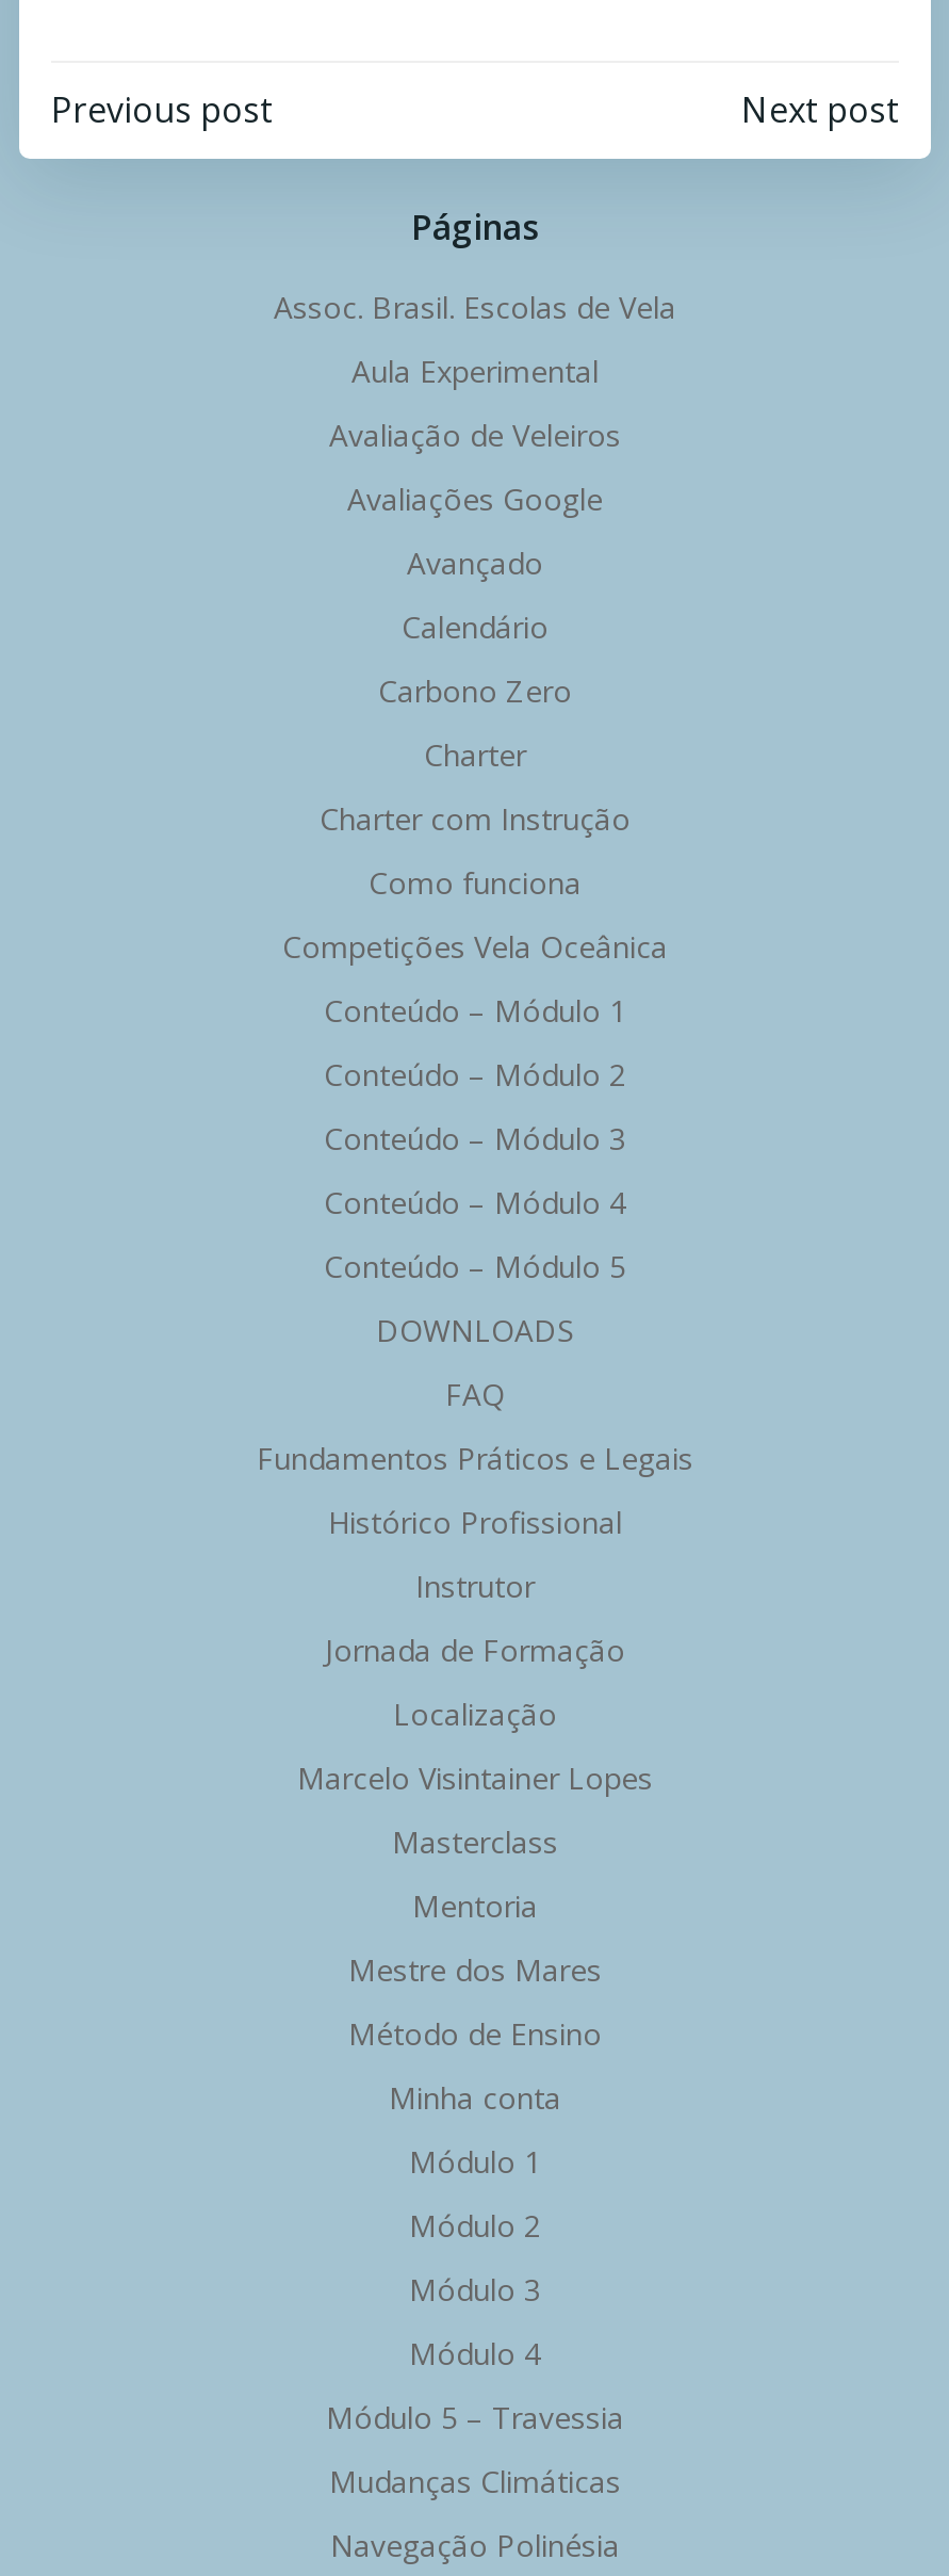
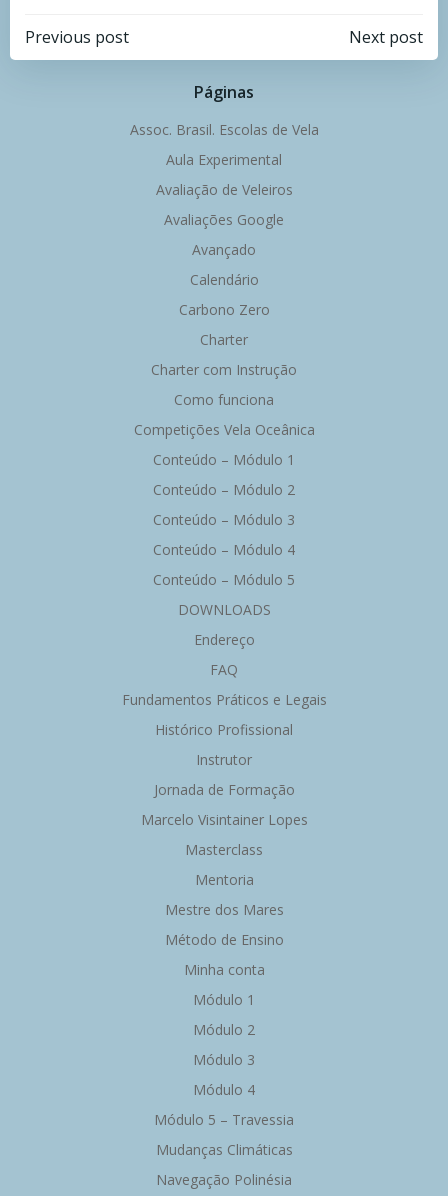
none -> [193,630,254,649] Endereço
moved [257,1374,693,1670] -> [121,660,326,799]: FAQ | Fundamentos Práticos e Legais | Histórico Profissional | Instrutor | Jornada de Formação
[393,1694,557,1734] Localização -> none

